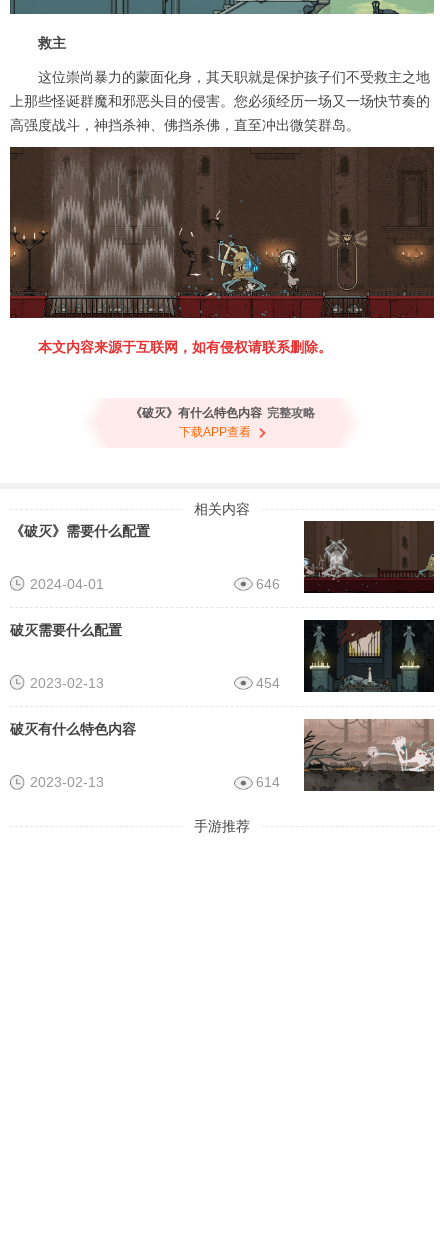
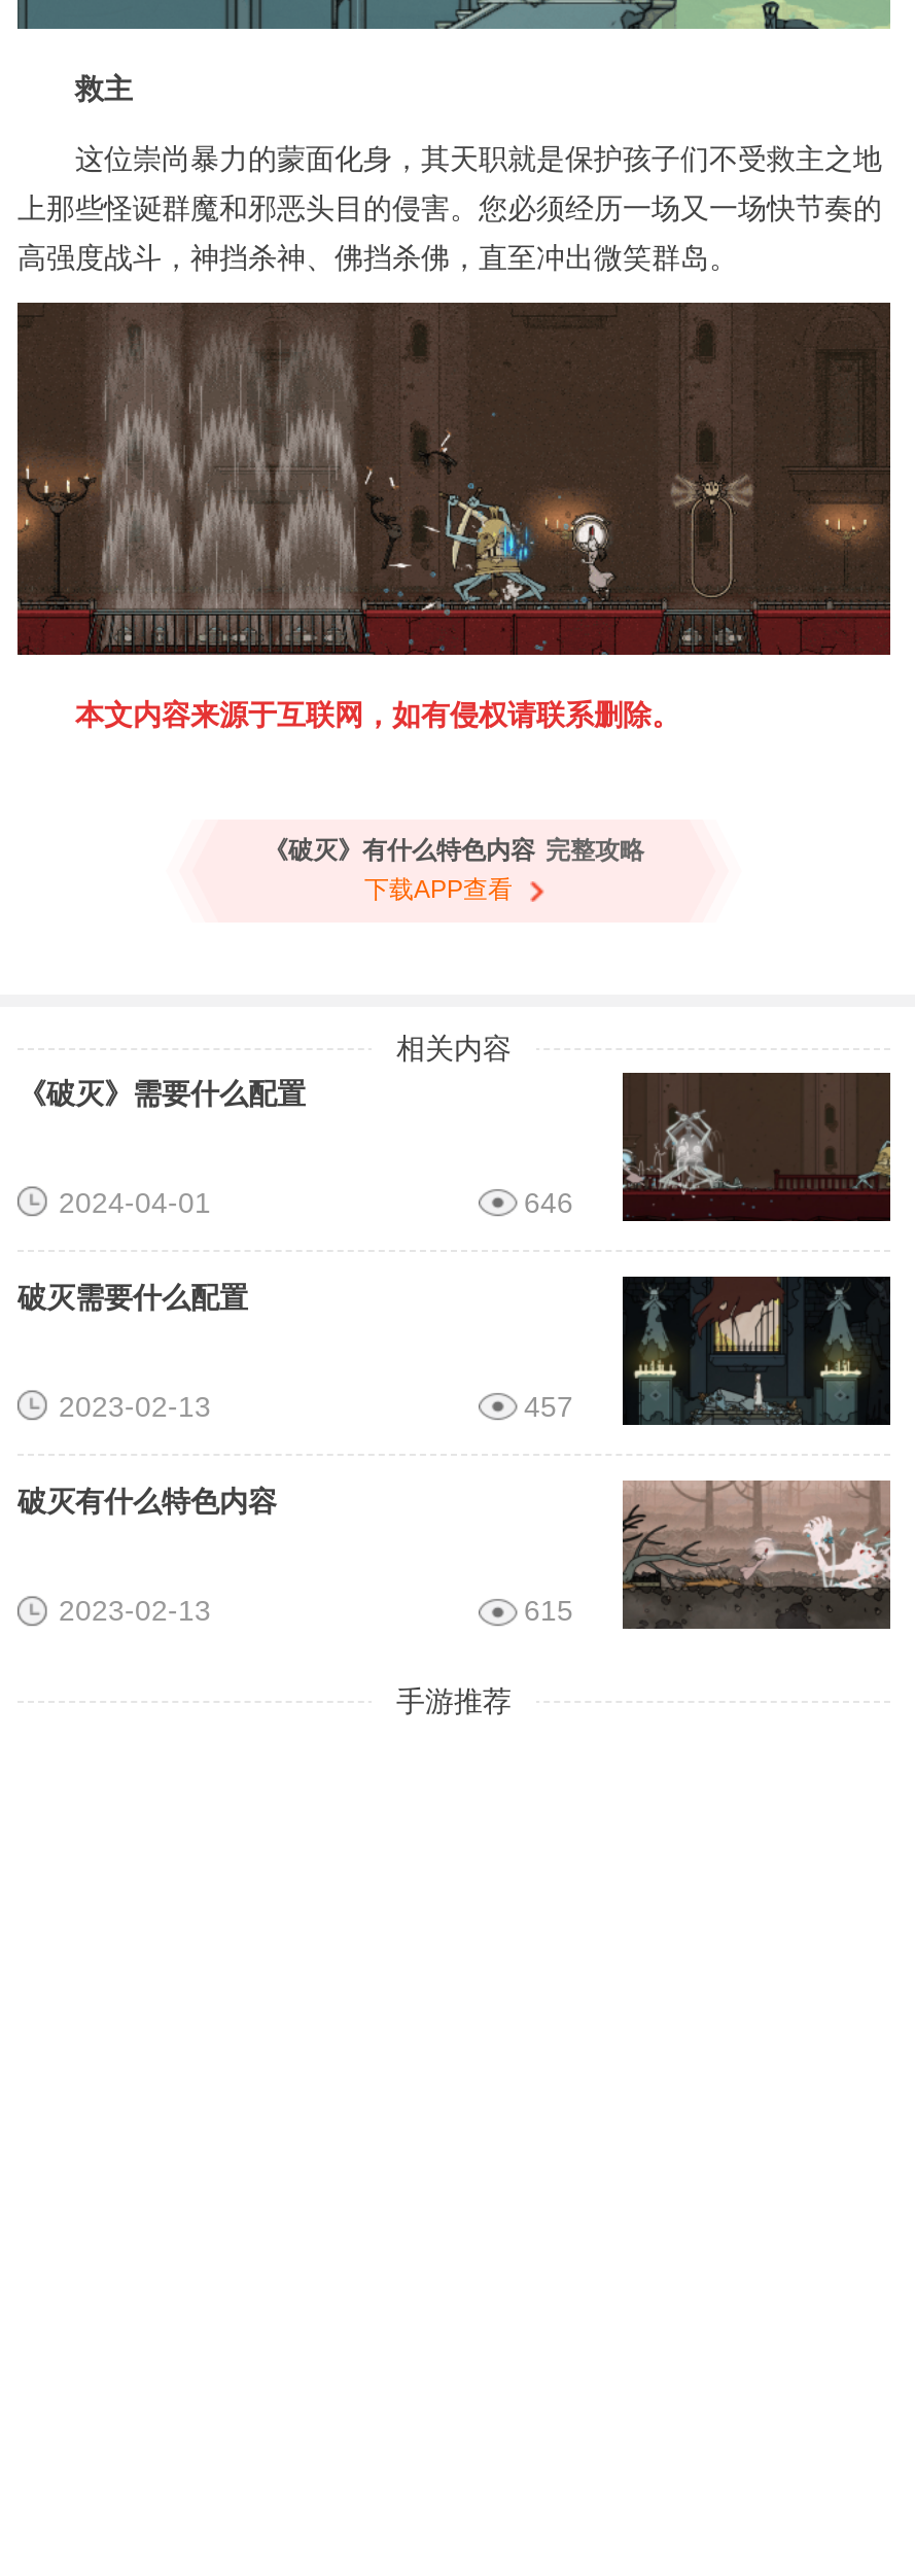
[256,675,280,691] 454 -> [524,1390,573,1423] 457
[256,774,280,790] 614 -> [524,1595,573,1628] 615

